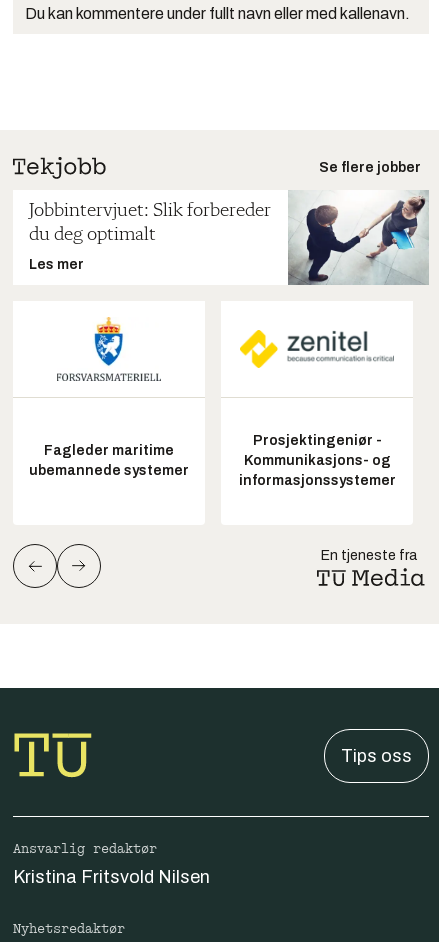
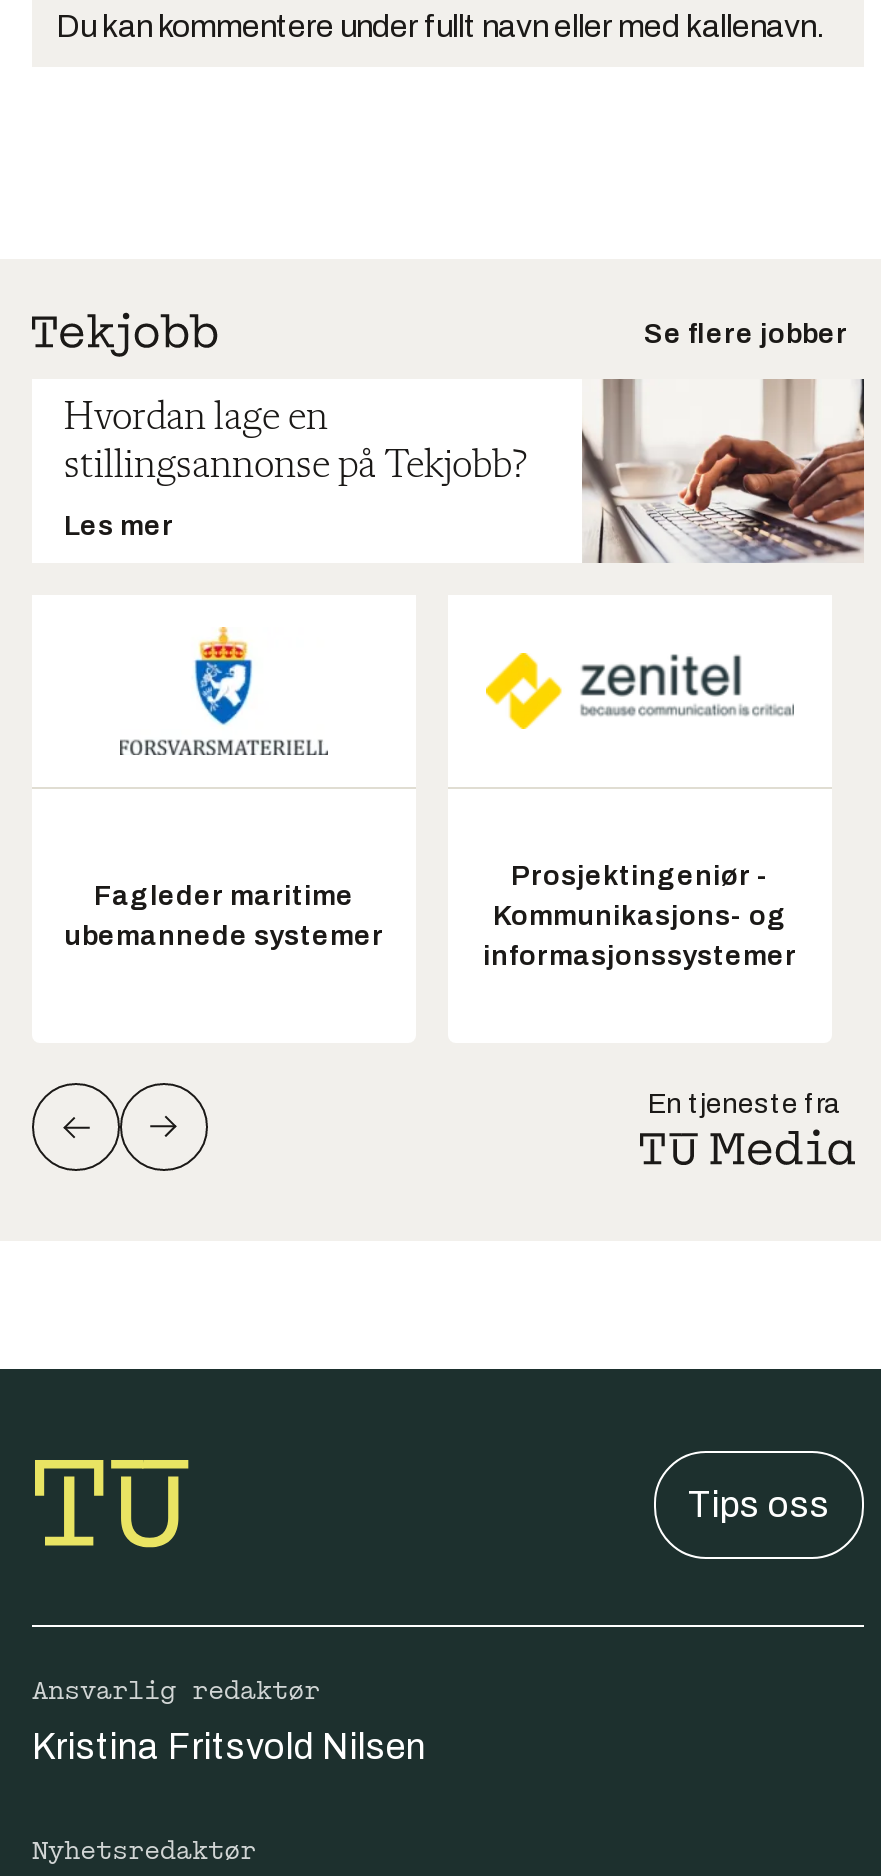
[29,190,429,285] [image] | Jobbintervjuet: Slik forbereder | du deg optimalt -> [64,377,866,563] [image] | Hvordan lage en | stillingsannonse på Tekjobb?

